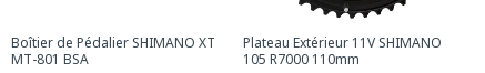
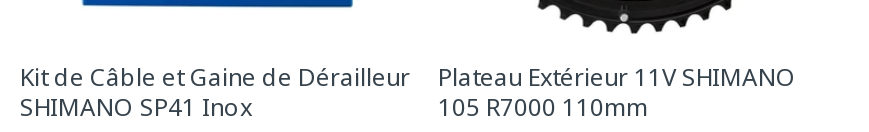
[11,33,215,68] Boîtier de Pédalier SHIMANO XT | MT-801 BSA -> [20,60,410,124] Kit de Câble et Gaine de Dérailleur | SHIMANO SP41 Inox

